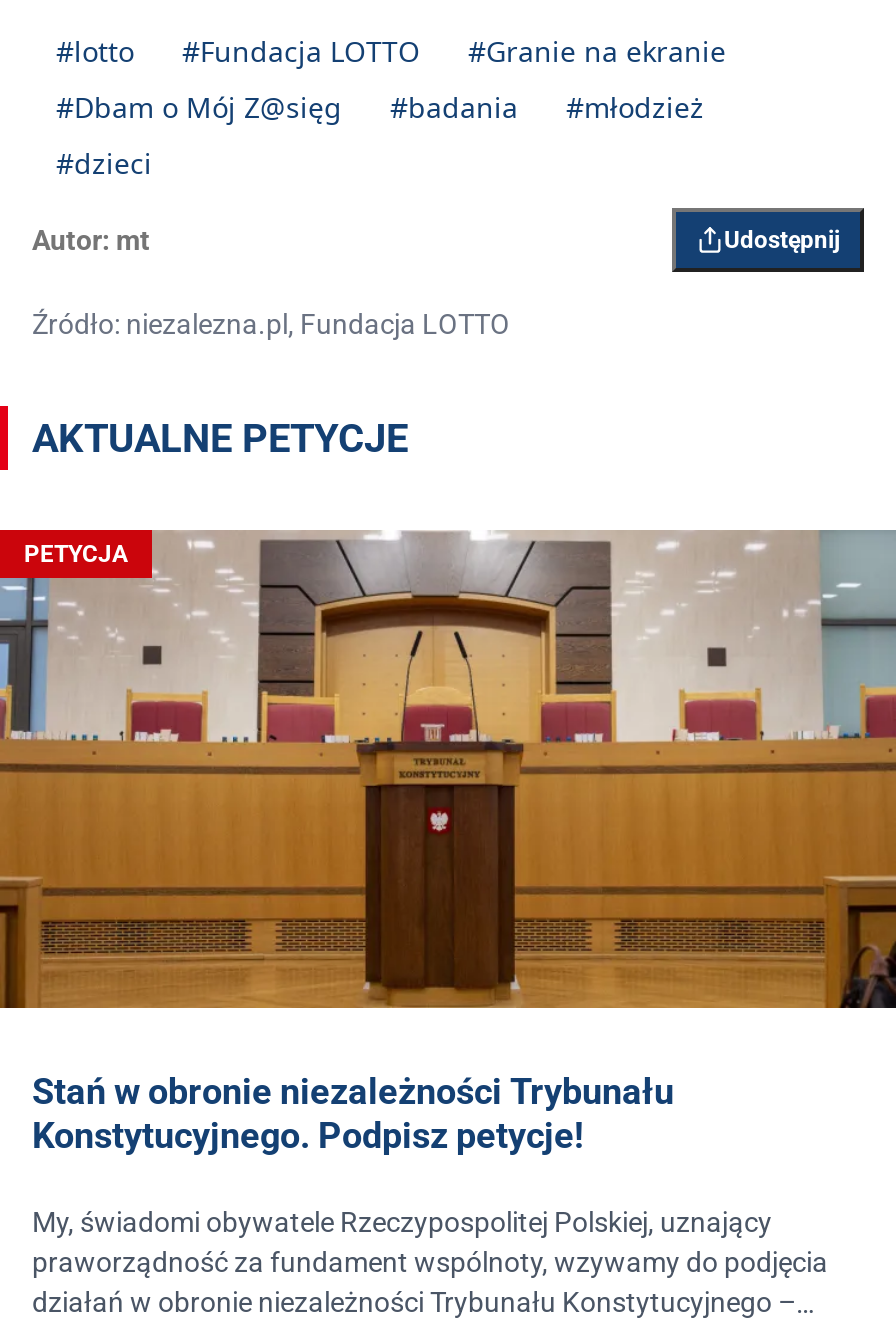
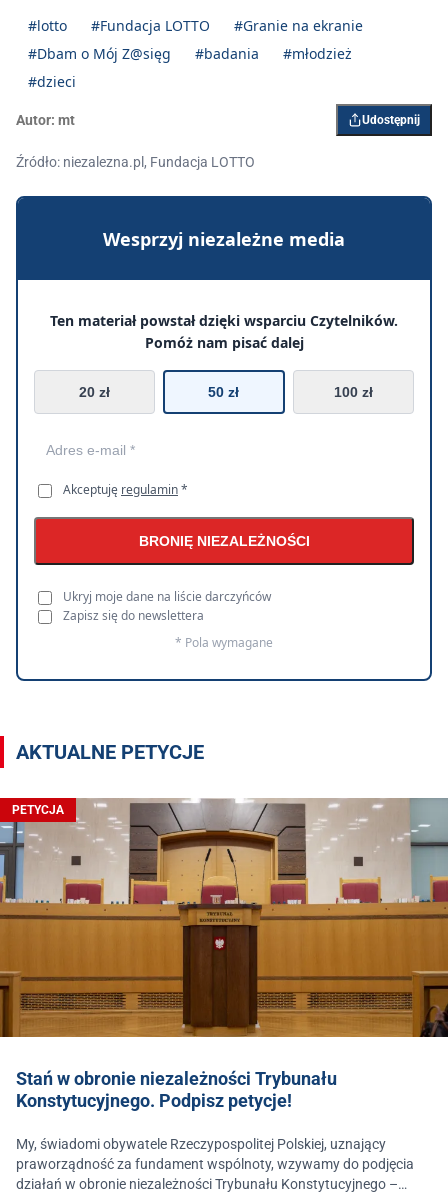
none -> [15,195,433,682] [image] | Wesprzyj niezależne media | Ten materiał powstał dzięki wsparciu Czytelników. | Pomóż nam pisać dalej | 20 zł | 50 zł | 100 zł
none -> [63,481,309,651] Akceptuję regulamin * | BRONIĘ NIEZALEŻNOŚCI | Ukryj moje dane na liście darczyńców | Zapisz się do newslettera | * Pola wymagane

